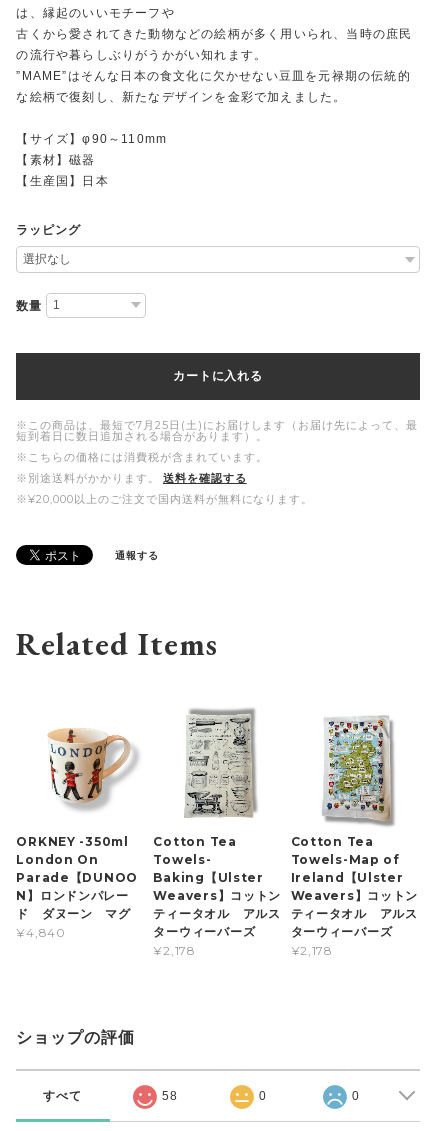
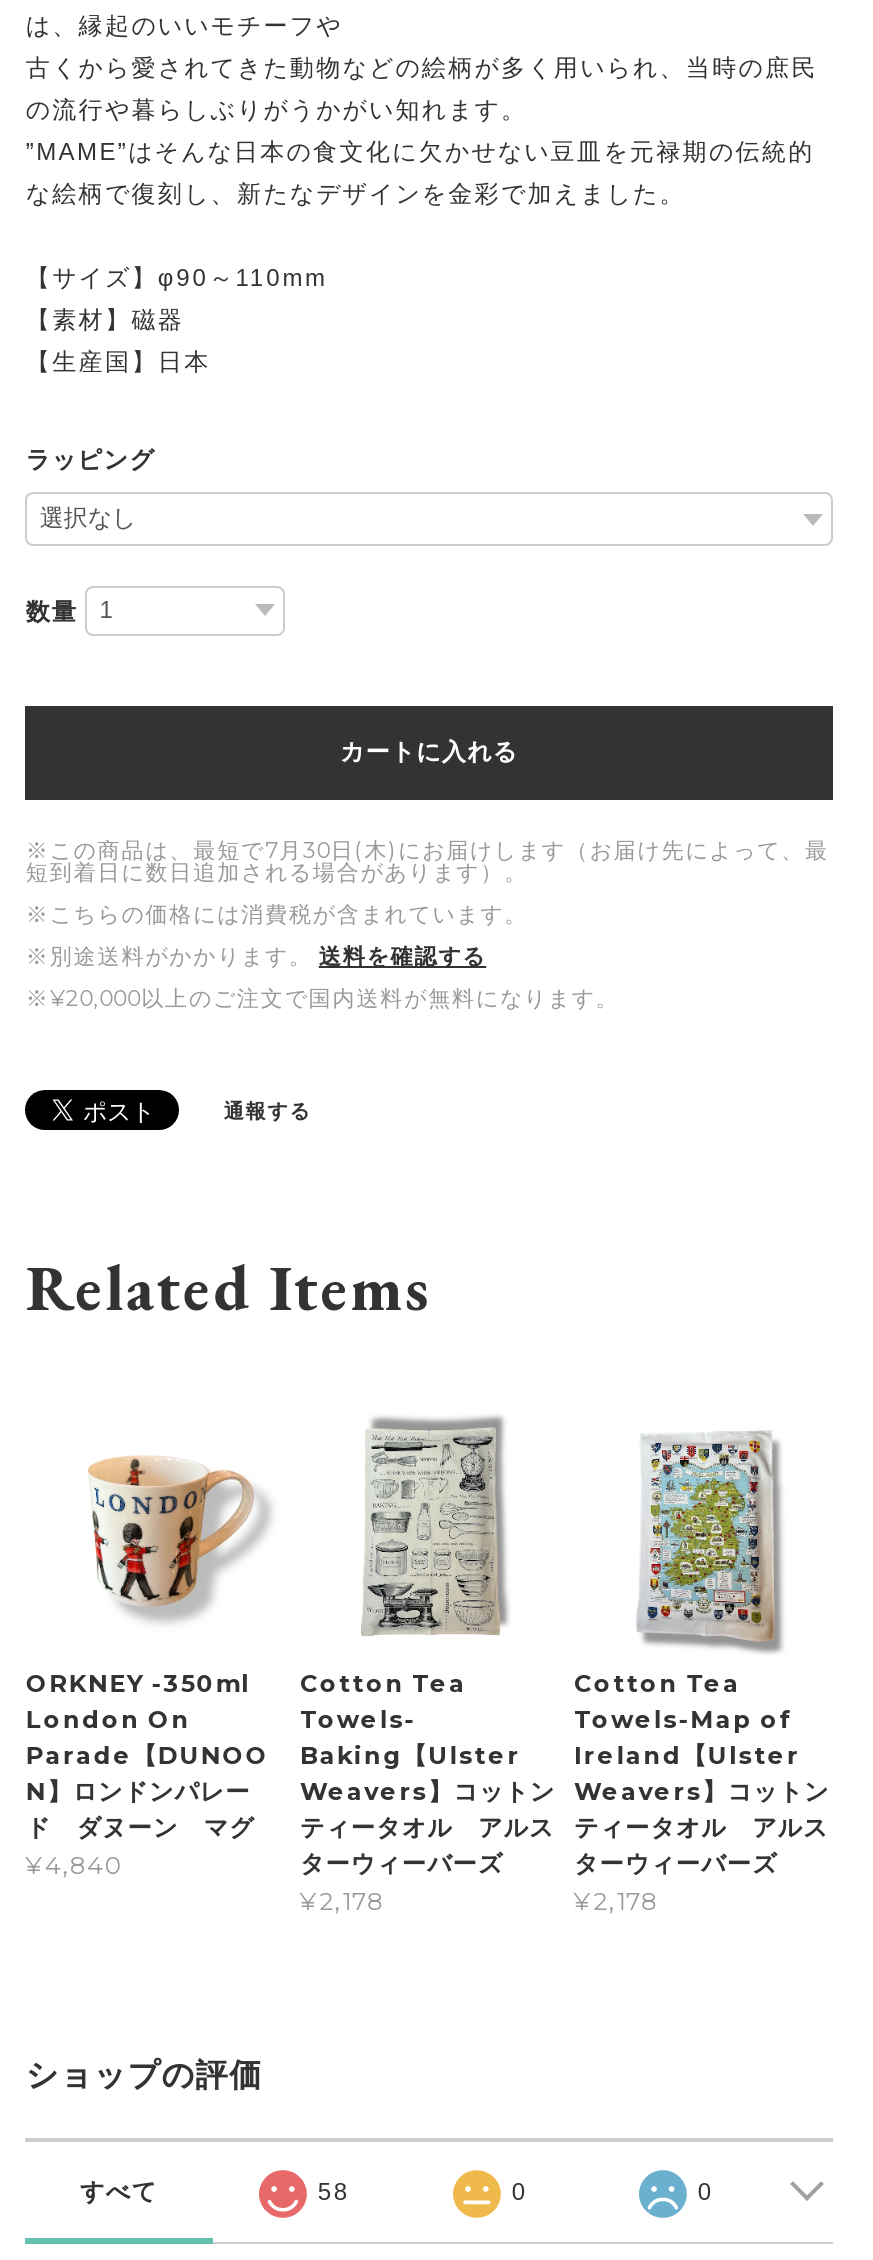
[16,418,418,432] ※この商品は、最短で7月25日(土)にお届けします（お届け先によって、最 -> [26,836,829,864] ※この商品は、最短で7月30日(木)にお届けします（お届け先によって、最

